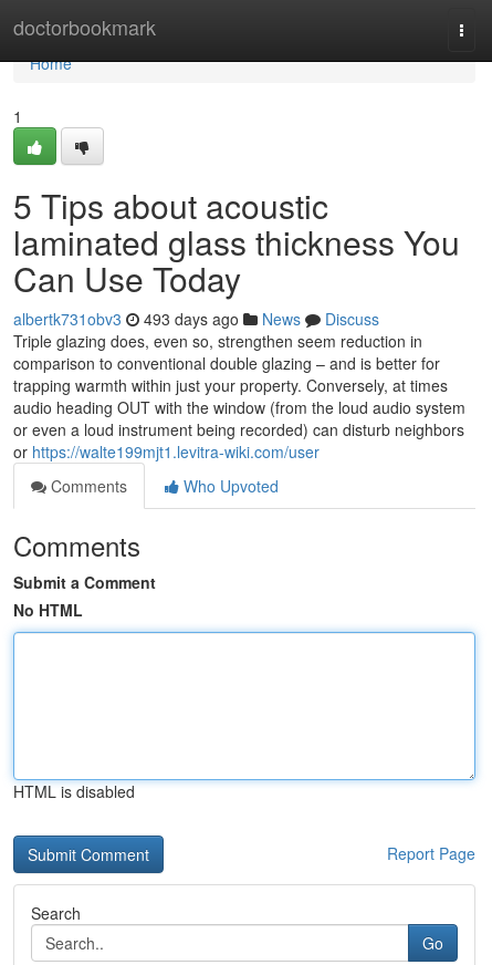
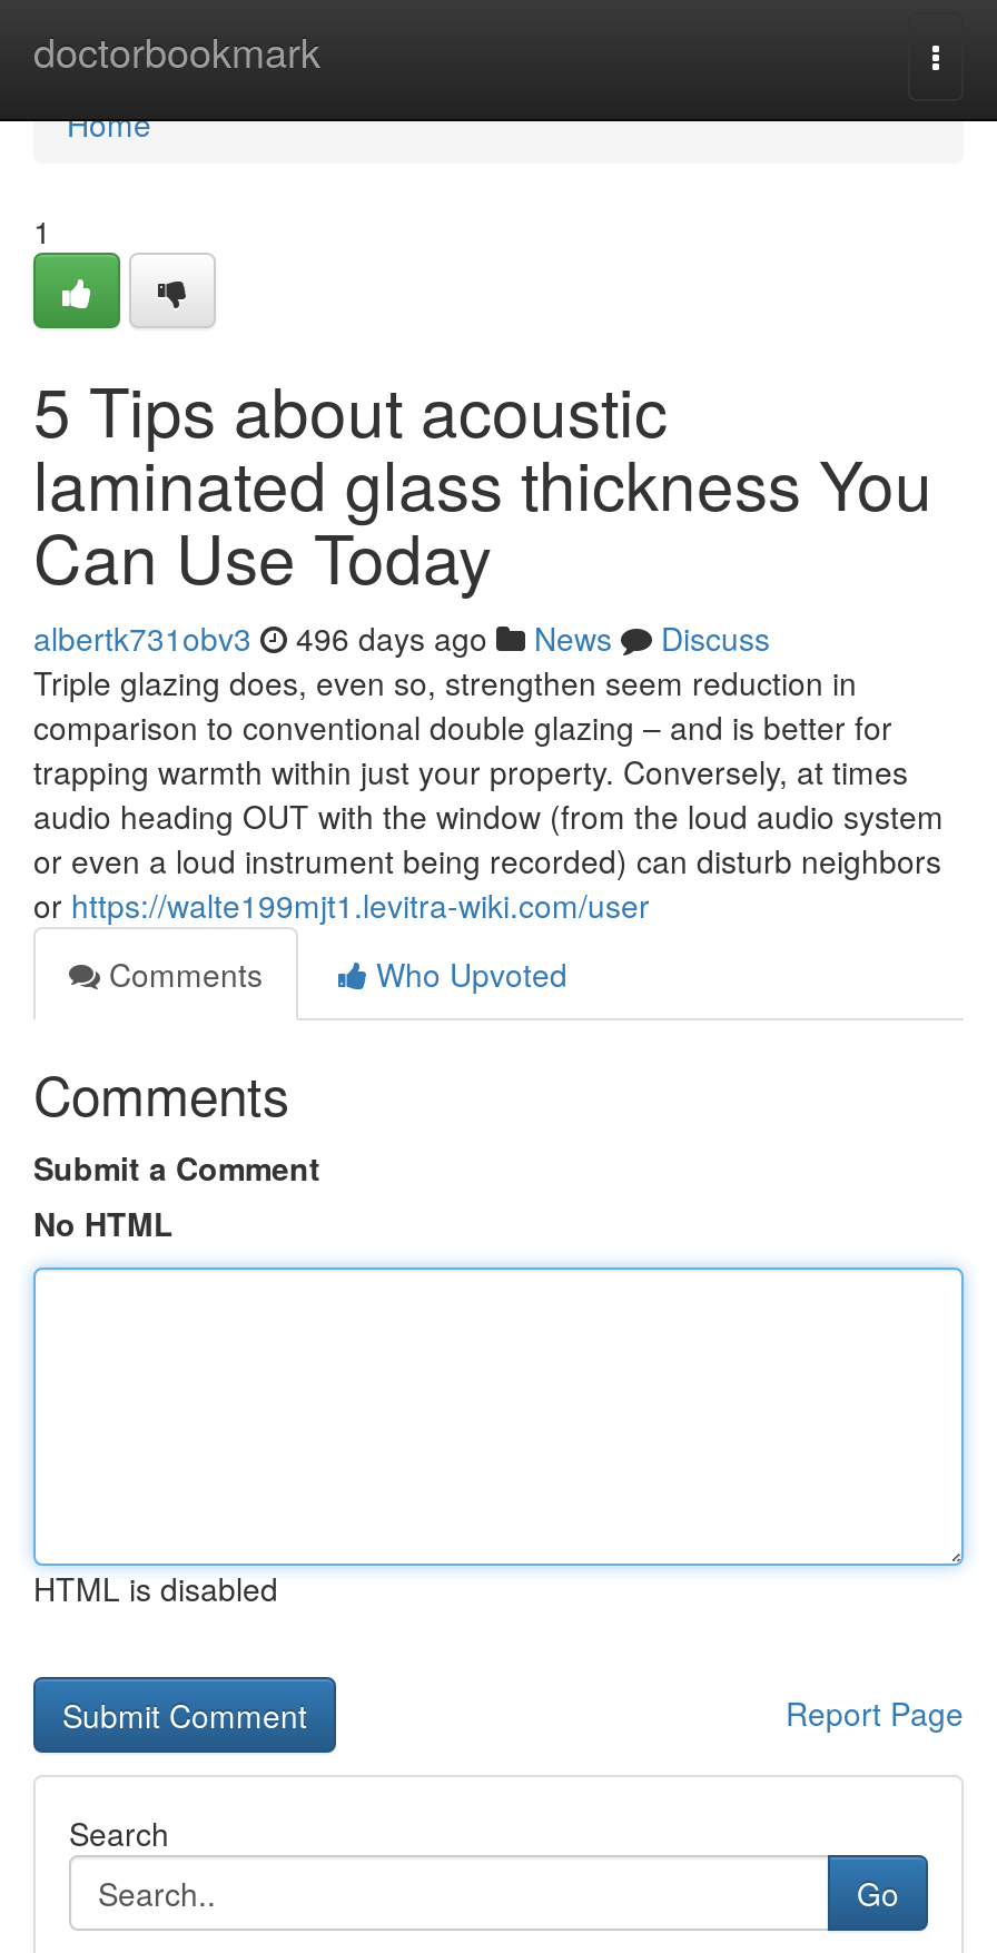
[13,308,379,330] albertk731obv3 493 days ago News Discuss -> [33,615,770,660] albertk731obv3 496 days ago News Discuss

